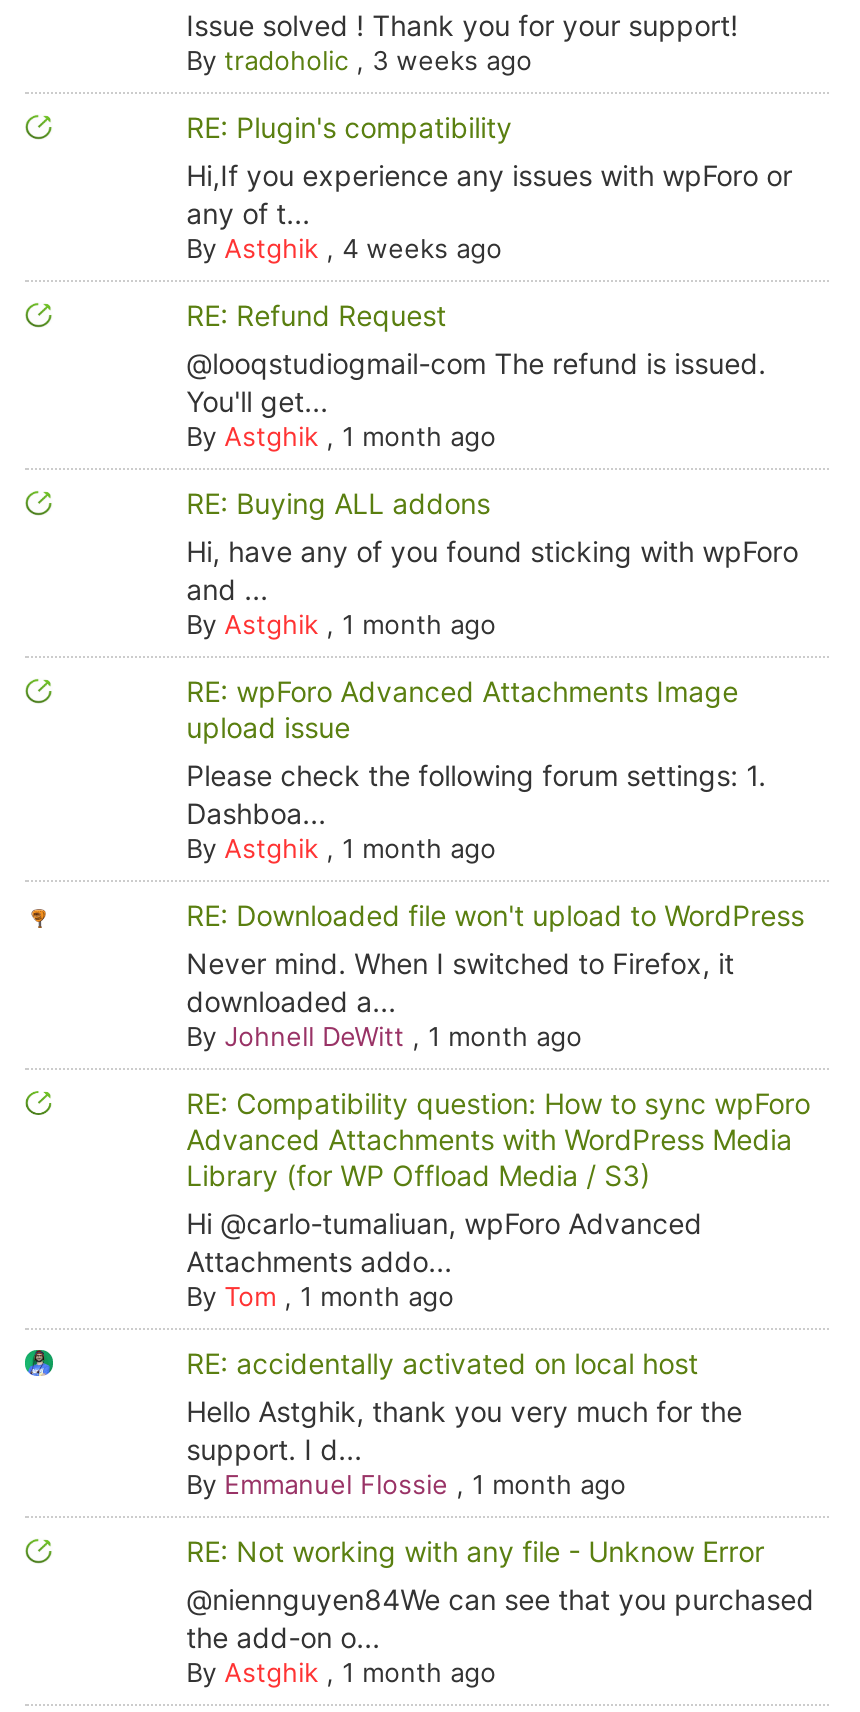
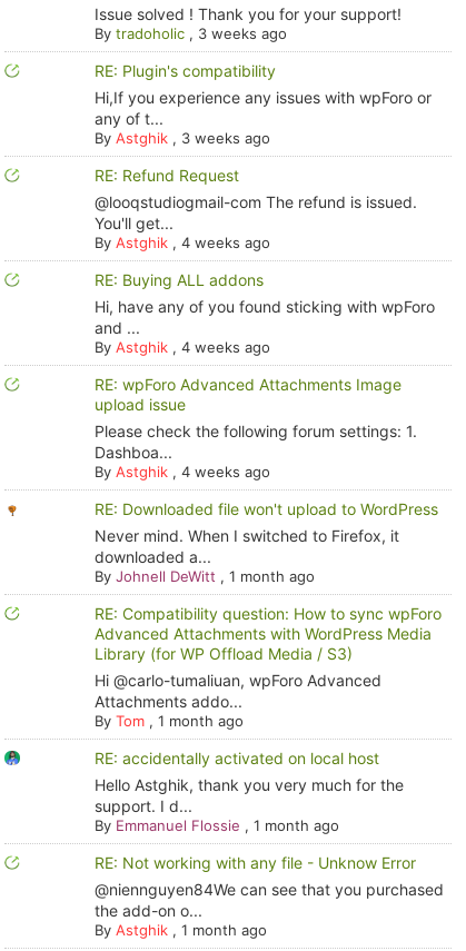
[186,232,502,264] By Astghik, 4 weeks ago -> [94,129,270,147] By Astghik, 3 weeks ago
[186,420,496,452] By Astghik, 1 month ago -> [94,234,270,251] By Astghik, 4 weeks ago
[186,608,496,640] By Astghik, 1 month ago -> [94,338,270,356] By Astghik, 4 weeks ago
[186,832,496,864] By Astghik, 1 month ago -> [94,463,270,481] By Astghik, 4 weeks ago

